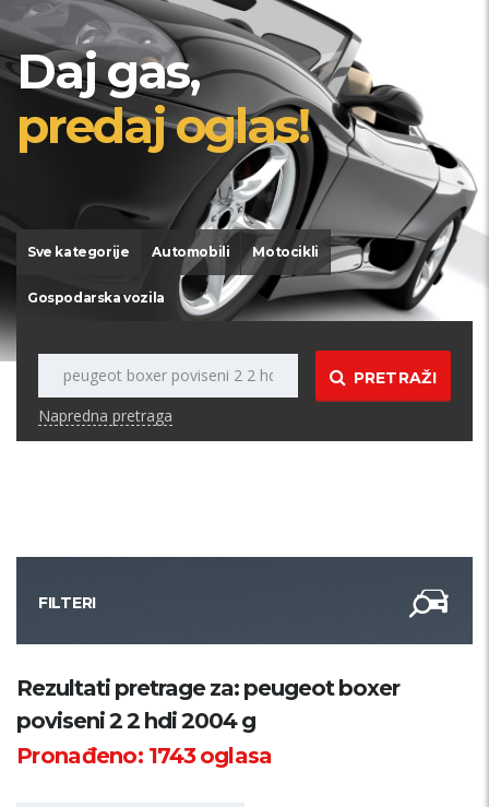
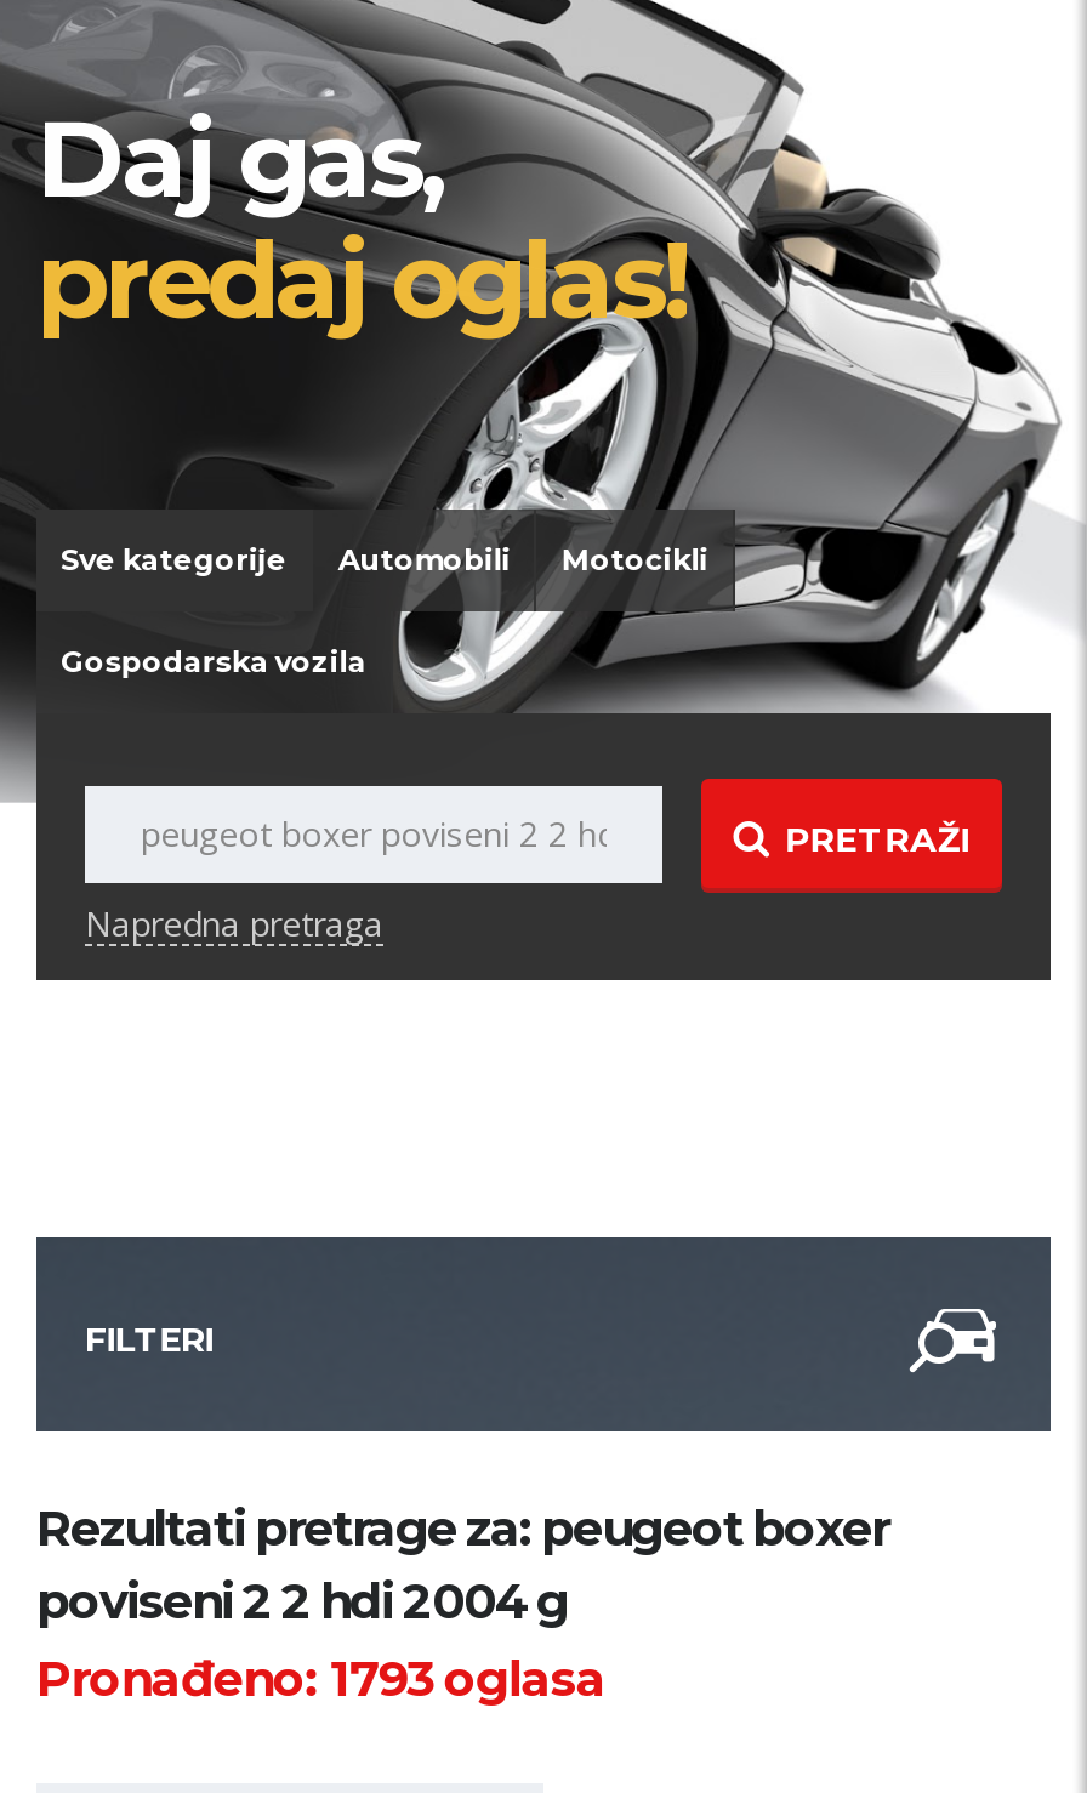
[16,743,272,769] Pronađeno: 1743 oglasa -> [36,1650,606,1708] Pronađeno: 1793 oglasa

